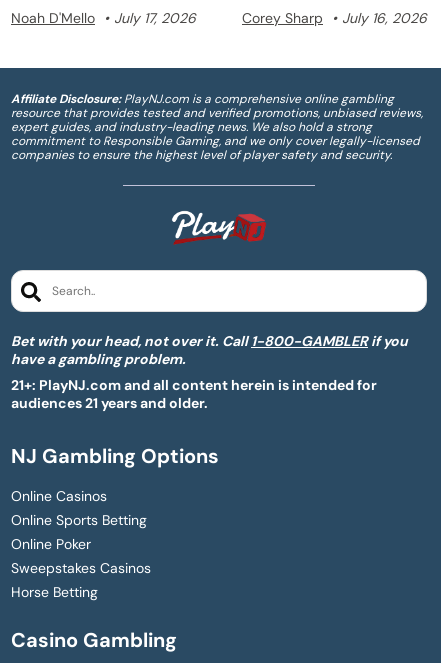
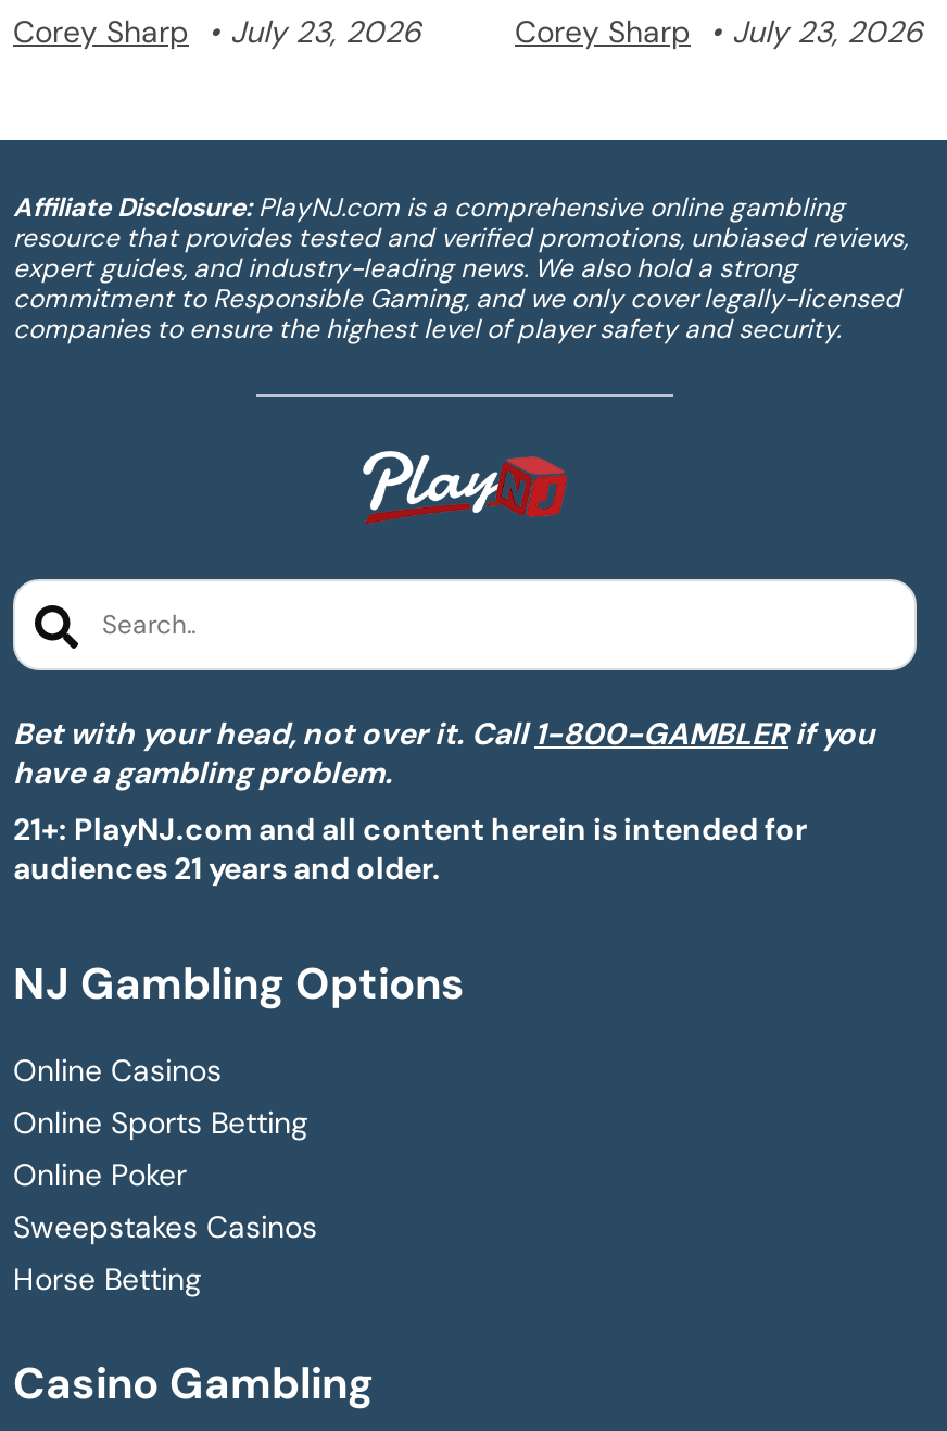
[11,9,196,27] Noah D'Mello | July 17, 2026 -> [13,13,421,52] Corey Sharp | July 23, 2026
[242,9,427,27] Corey Sharp July 16, 2026 -> [515,13,923,52] Corey Sharp July 23, 2026

